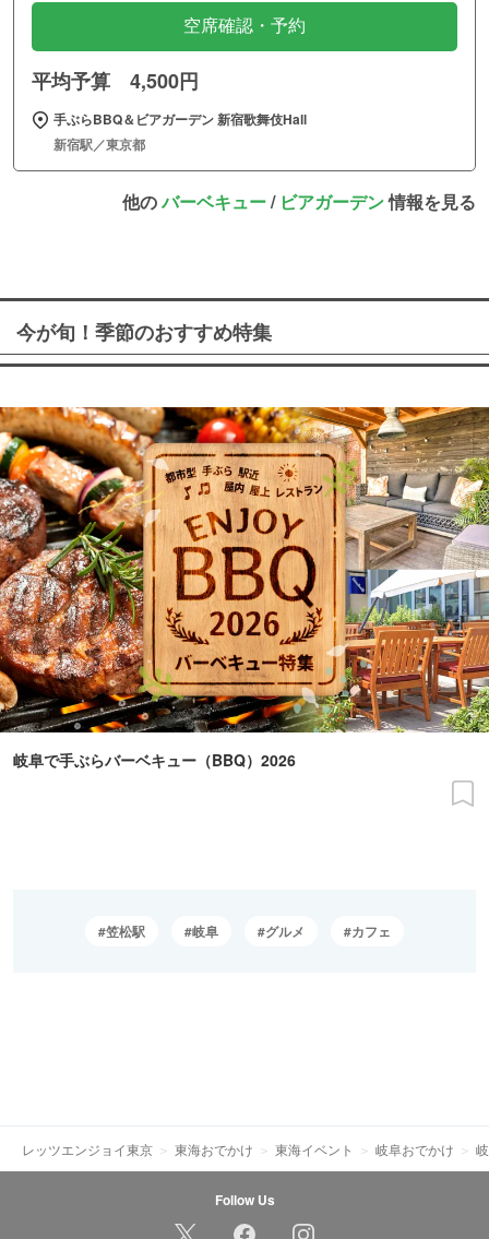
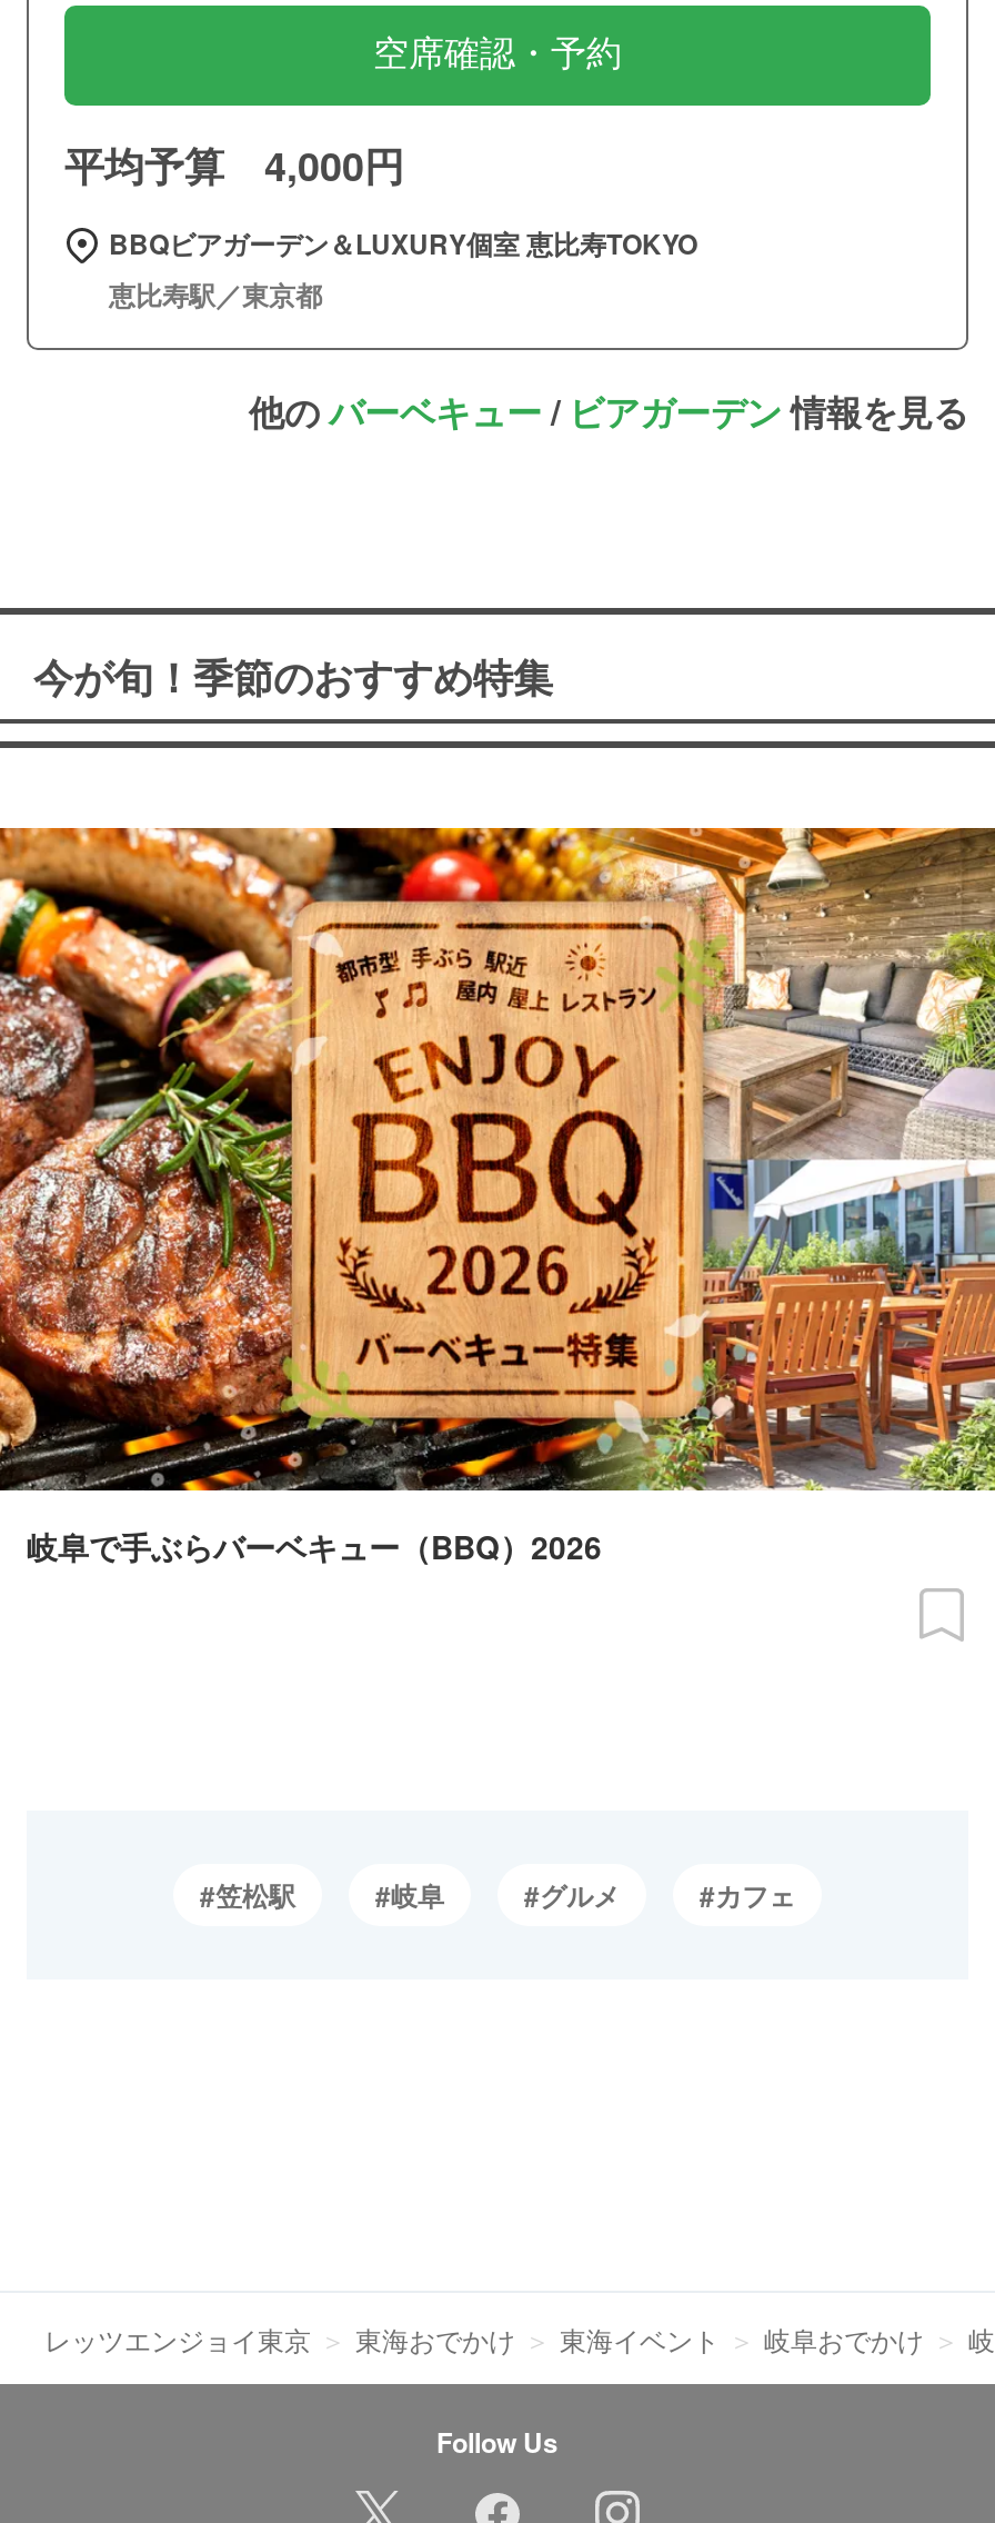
[32,67,199,96] 平均予算 4,500円 -> [64,137,404,195] 平均予算 4,000円
[53,110,307,154] 手ぶらBBQ＆ビアガーデン 新宿歌舞伎Hall | 新宿駅／東京都 -> [109,223,697,315] BBQビアガーデン＆LUXURY個室 恵比寿TOKYO | 恵比寿駅／東京都

